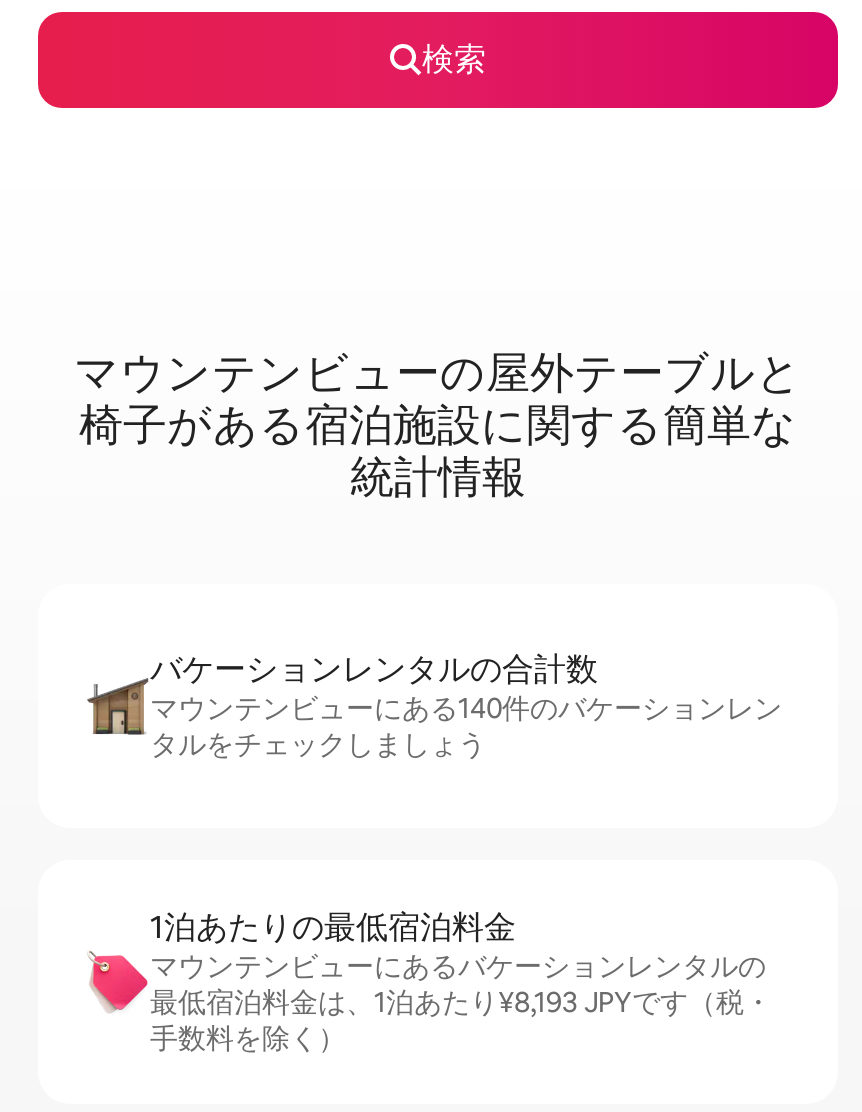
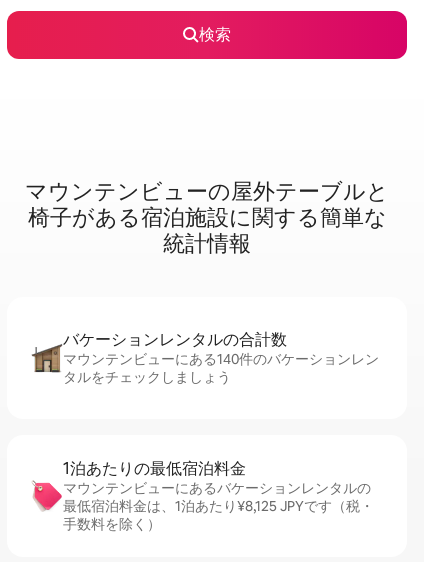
[150,984,772,1020] 最低宿泊料金は、1泊あたり¥8,193 JPYです（税・ -> [63,497,374,515] 最低宿泊料金は、1泊あたり¥8,125 JPYです（税・

